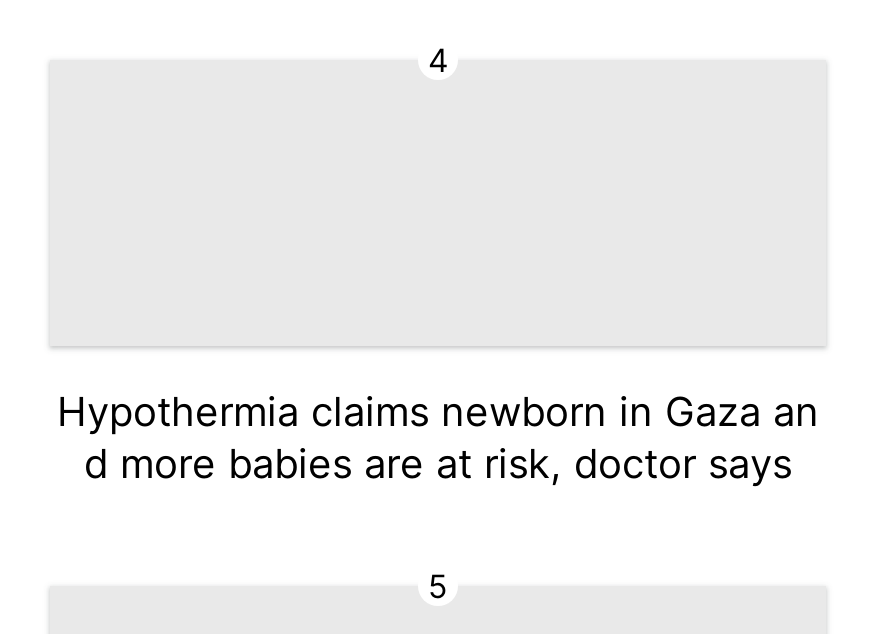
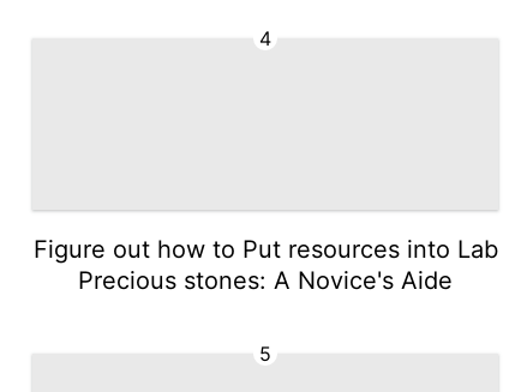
[57,388,819,488] Hypothermia claims newborn in Gaza an | d more babies are at risk, doctor says -> [33,235,498,295] Figure out how to Put resources into Lab | Precious stones: A Novice's Aide

